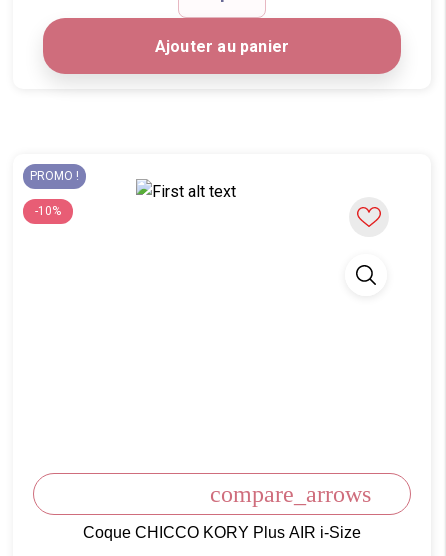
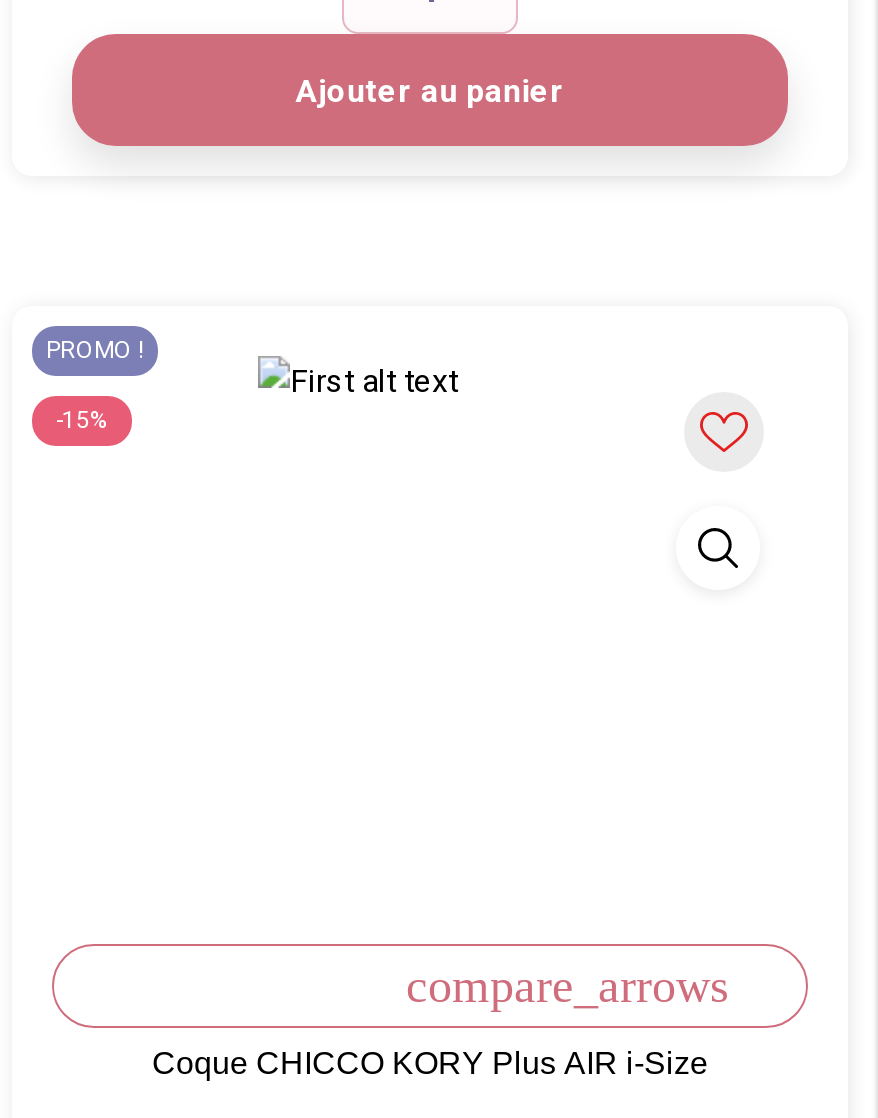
[35,204,61,218] -10% -> [56,406,108,434] -15%

